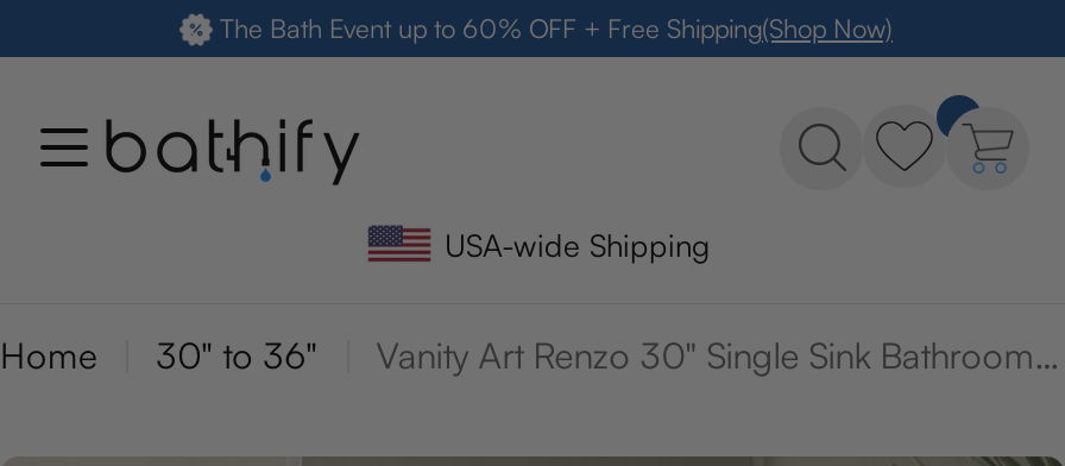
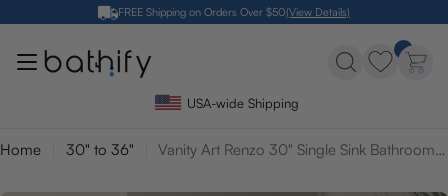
[220,11,893,44] The Bath Event up to 60% OFF + Free Shipping(Shop Now) -> [118,5,350,19] FREE Shipping on Orders Over $50(View Details)

